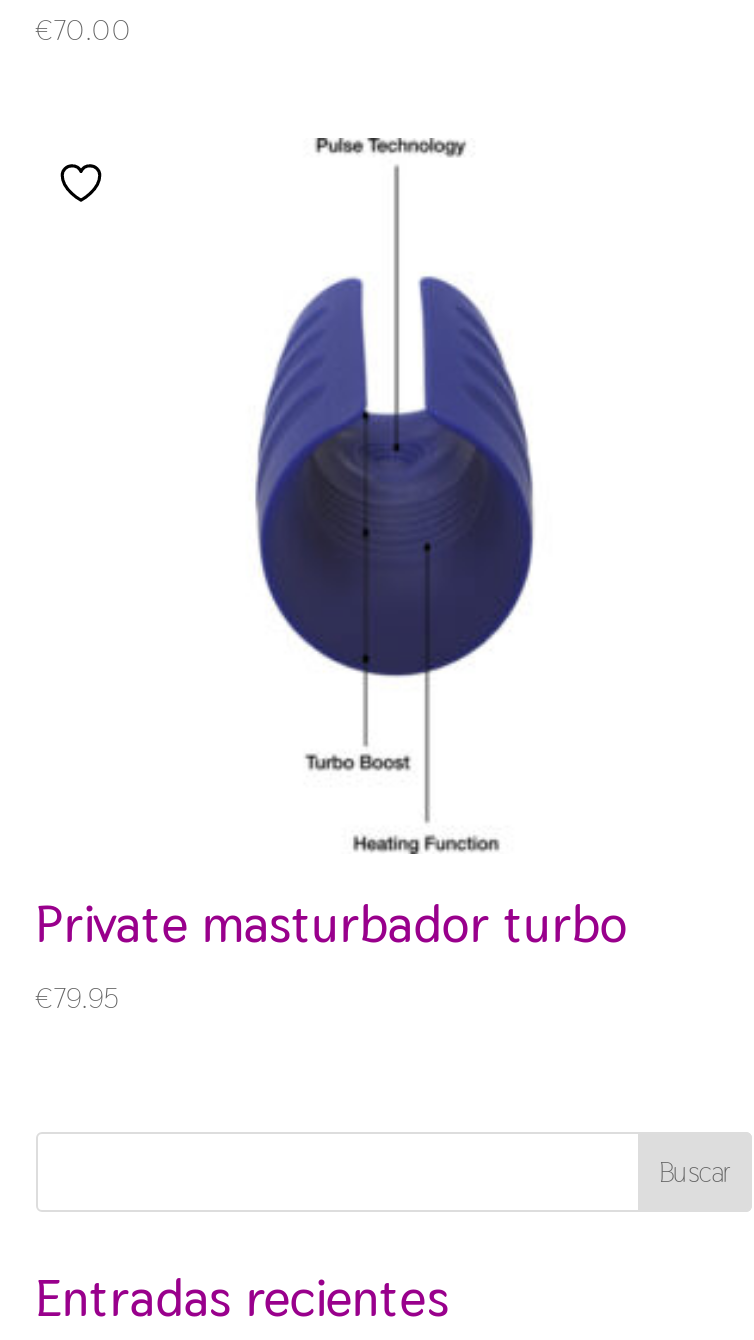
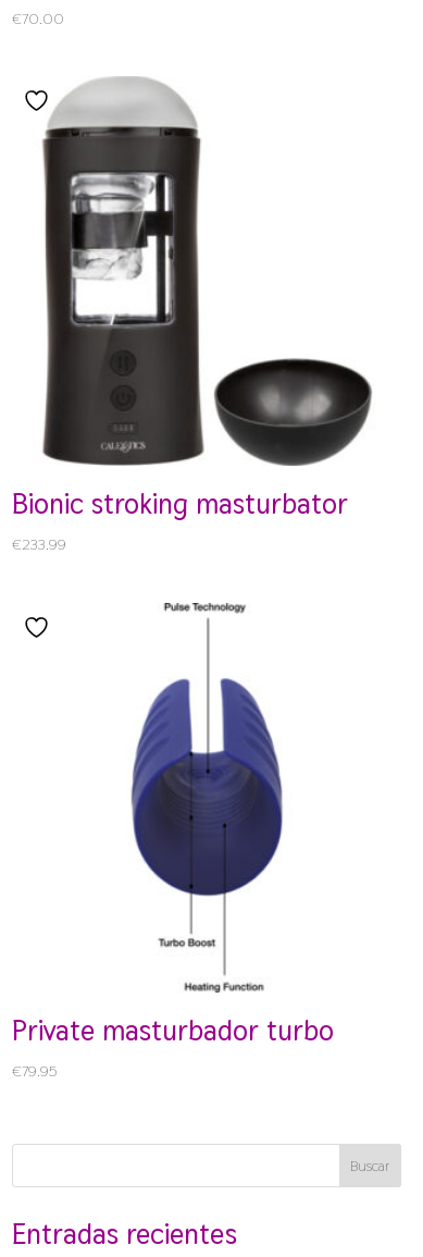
none -> [12,76,348,554] [image] | bionic stroking masturbator | €233.99
none -> [213,357,373,467] [image]

